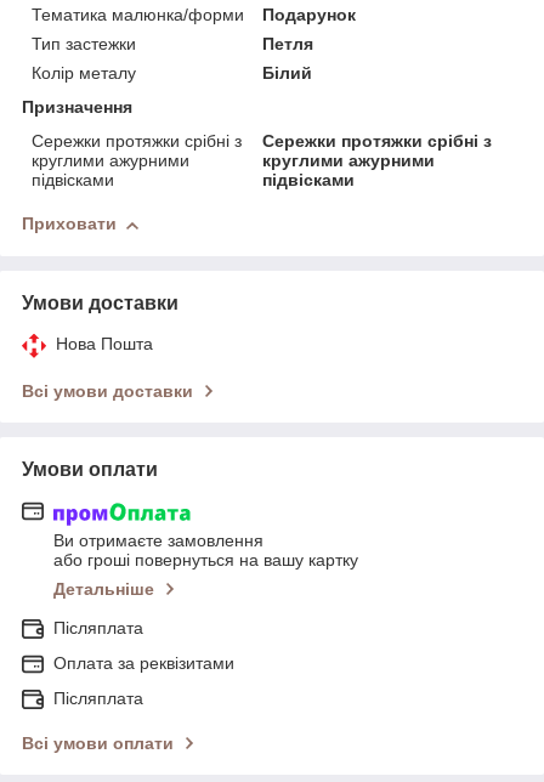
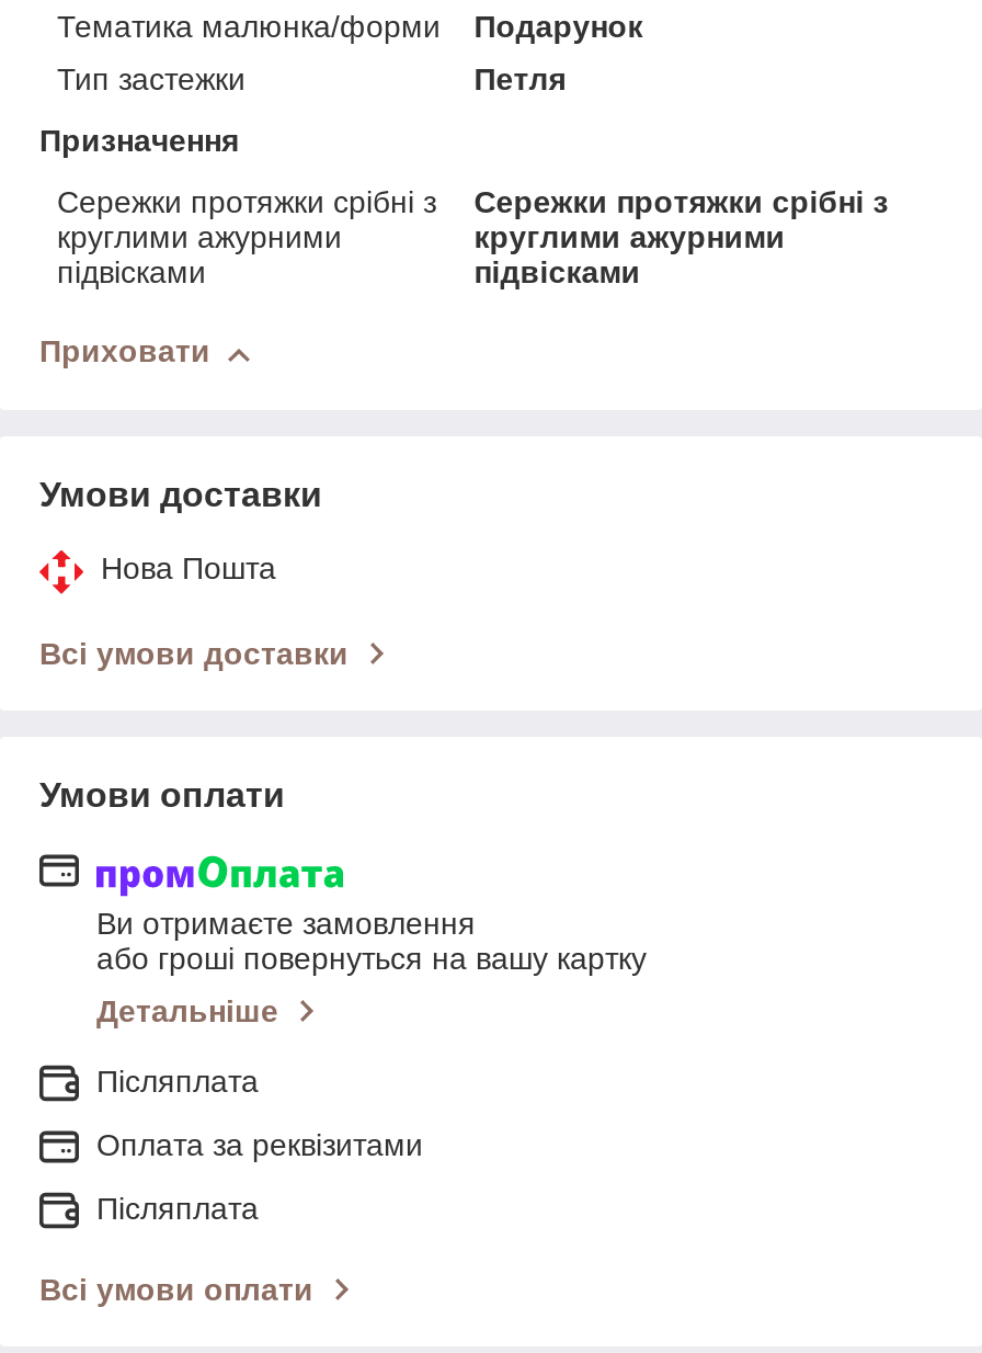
[32,64,312,83] Колір металу | Білий -> none

